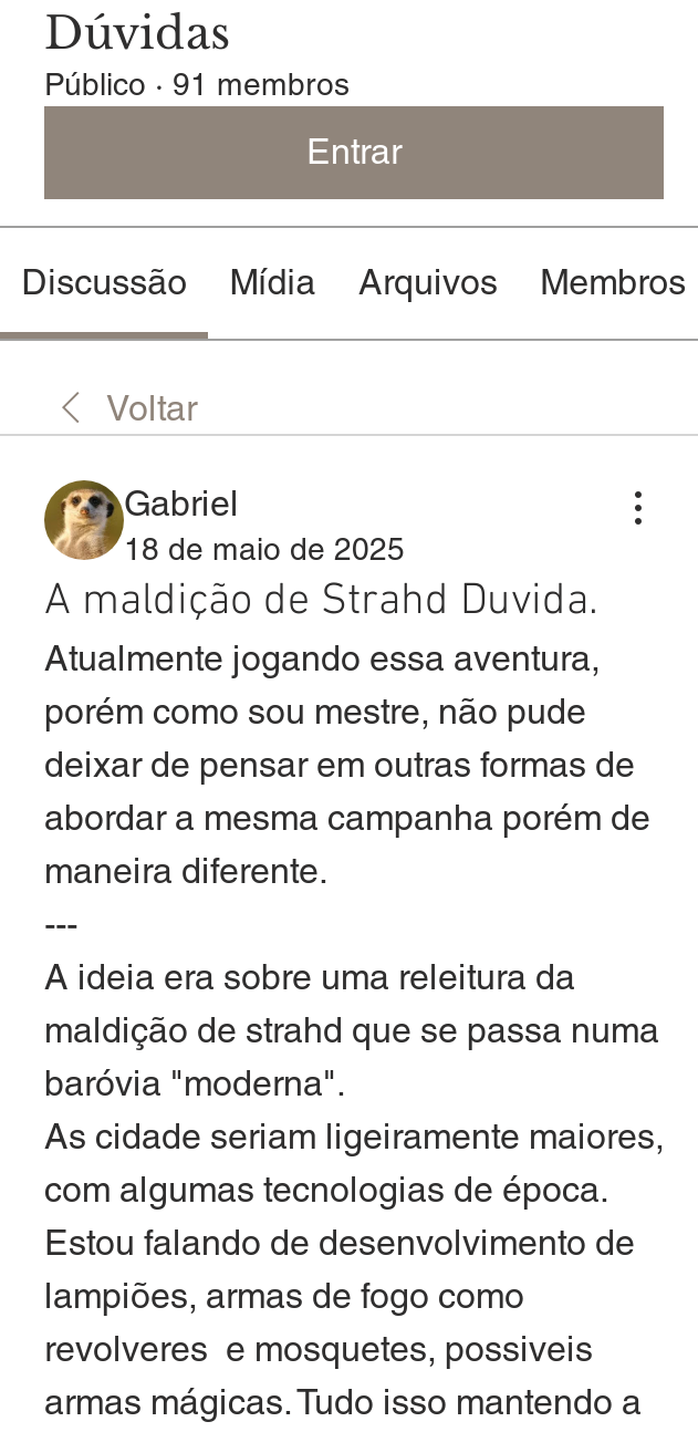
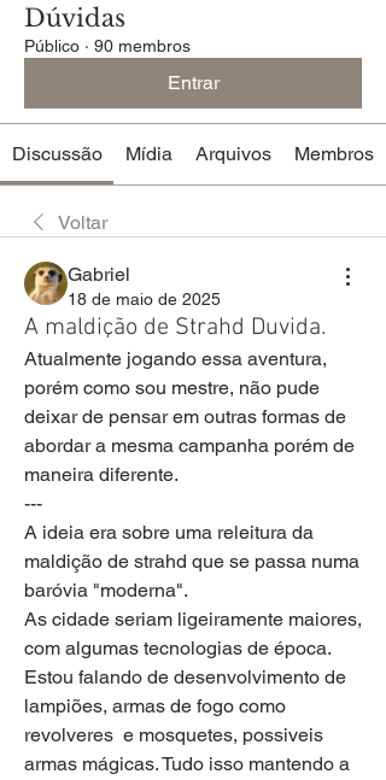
[44,66,350,101] Público · 91 membros -> [24,36,191,55] Público · 90 membros

